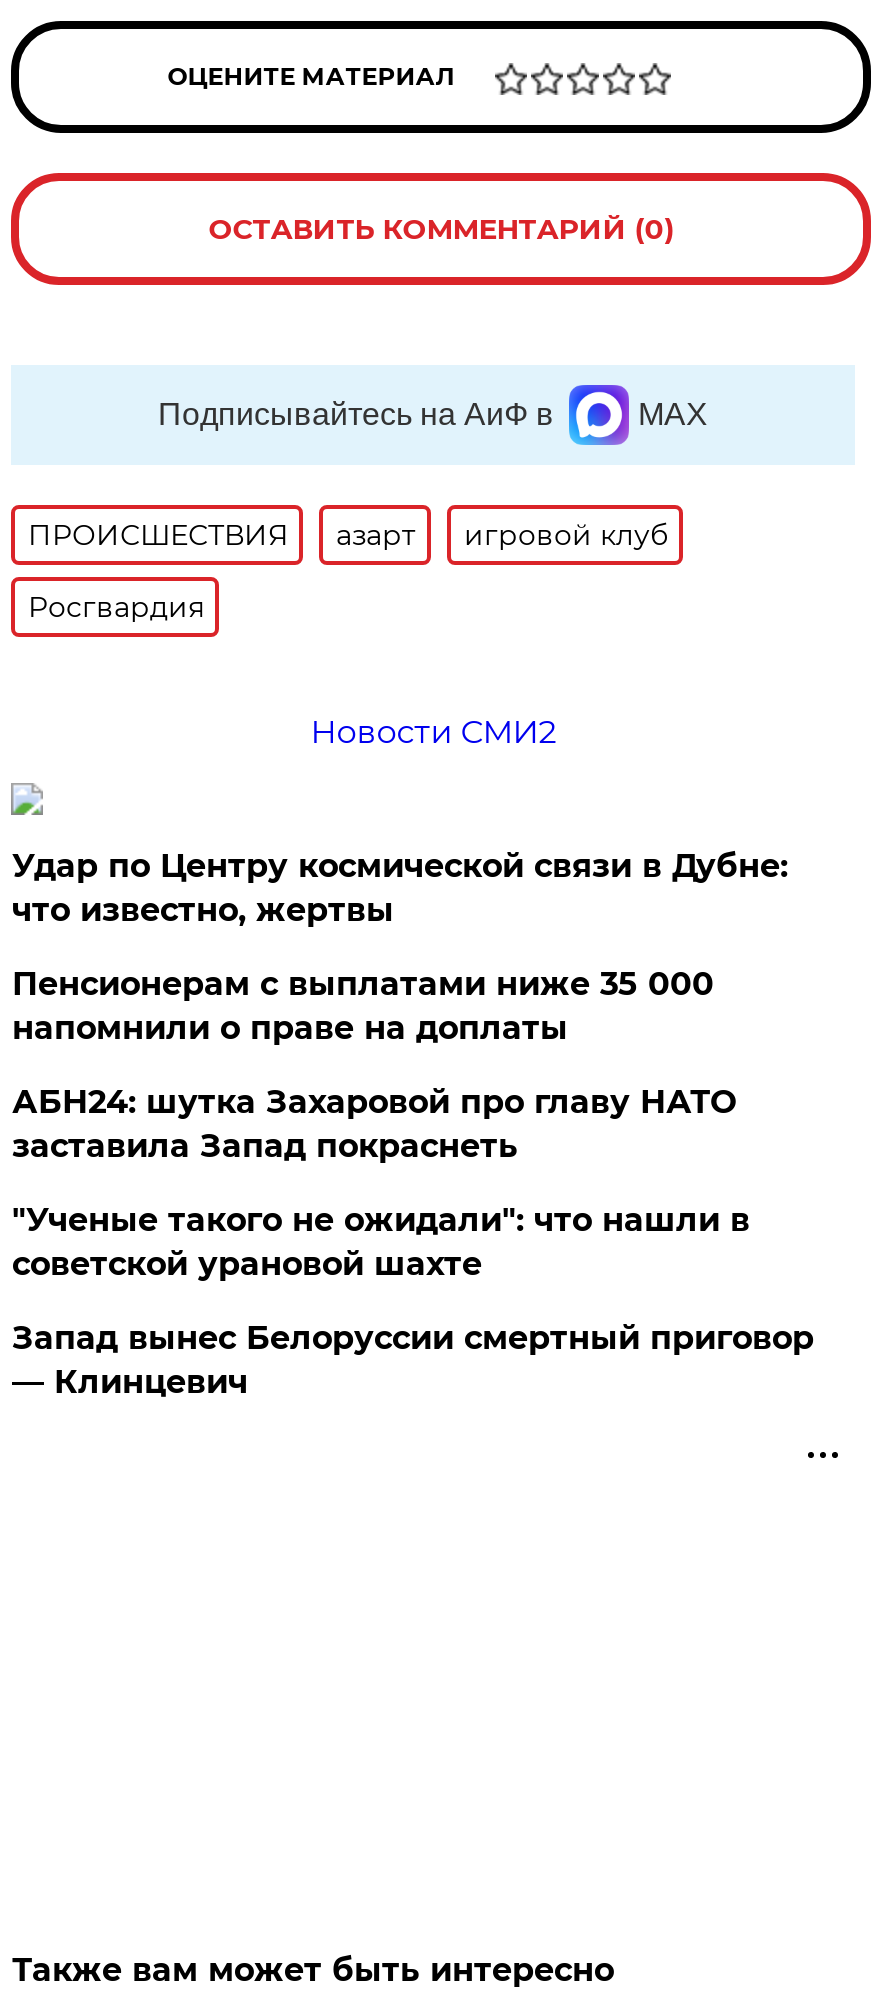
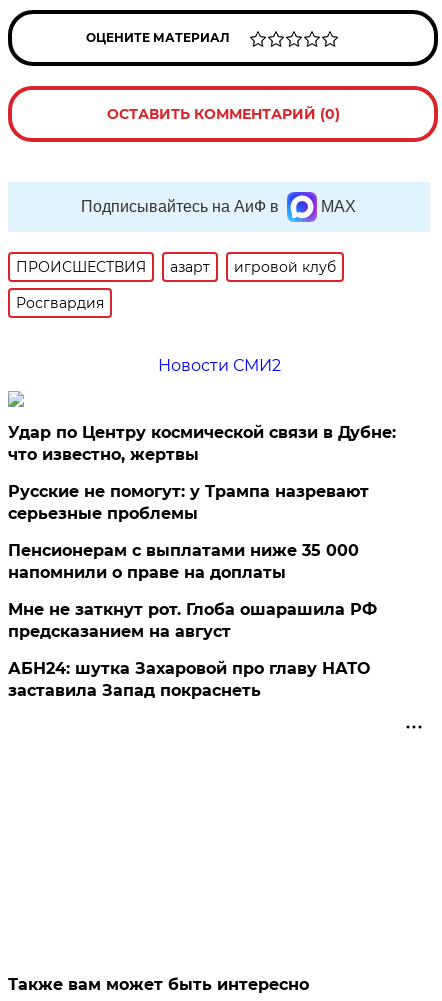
none -> [8,482,369,523] Русские не помогут: у Трампа назревают | серьезные проблемы
moved [12,965,714,1047] -> [8,541,359,582]: Пенсионерам с выплатами ниже 35 000 | напомнили о праве на доплаты
none -> [8,600,377,641] Мне не заткнут рот. Глоба ошарашила РФ | предсказанием на август
moved [12,1083,736,1165] -> [8,659,370,700]: АБН24: шутка Захаровой про главу НАТО | заставила Запад покраснеть
[12,1201,814,1401] "Ученые такого не ожидали": что нашли в | советской урановой шахте | Запад вынес Белоруссии смертный приговор | — Клинцевич -> none

